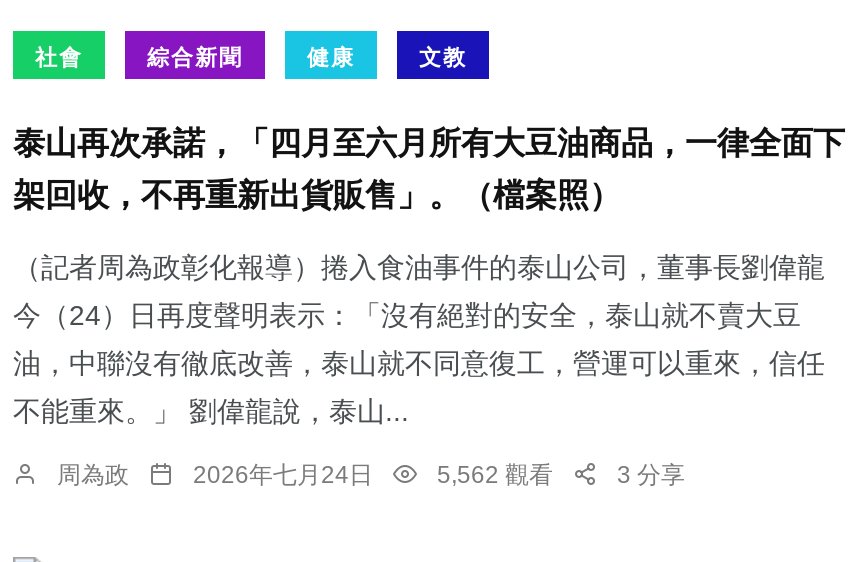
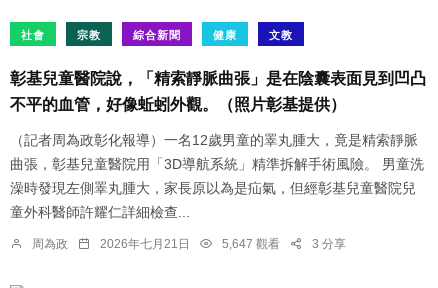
none -> [77,29,101,41] 宗教
[13,126,845,160] 泰山再次承諾，「四月至六月所有大豆油商品，一律全面下 -> [10,70,426,87] 彰基兒童醫院說，「精索靜脈曲張」是在陰囊表面見到凹凸
[13,178,621,212] 架回收，不再重新出貨販售」。（檔案照） -> [10,96,346,113] 不平的血管，好像蚯蚓外觀。（照片彰基提供）
[13,250,825,282] （記者周為政彰化報導）捲入食油事件的泰山公司，董事長劉偉龍 -> [10,132,418,148] （記者周為政彰化報導）一名12歲男童的睪丸腫大，竟是精索靜脈
[13,298,801,330] 今（24）日再度聲明表示：「沒有絕對的安全，泰山就不賣大豆 -> [10,156,424,172] 曲張，彰基兒童醫院用「3D導航系統」精準拆解手術風險。 男童洗
[13,346,825,378] 油，中聯沒有徹底改善，泰山就不同意復工，營運可以重來，信任 -> [10,180,416,196] 澡時發現左側睪丸腫大，家長原以為是疝氣，但經彰基兒童醫院兒
[13,394,409,426] 不能重來。」 劉偉龍說，泰山... -> [10,204,190,220] 童外科醫師許耀仁詳細檢查...
[193,460,373,488] 2026年七月24日 -> [100,237,190,251] 2026年七月21日
[437,460,553,488] 5,562 觀看 -> [222,237,280,251] 5,647 觀看

